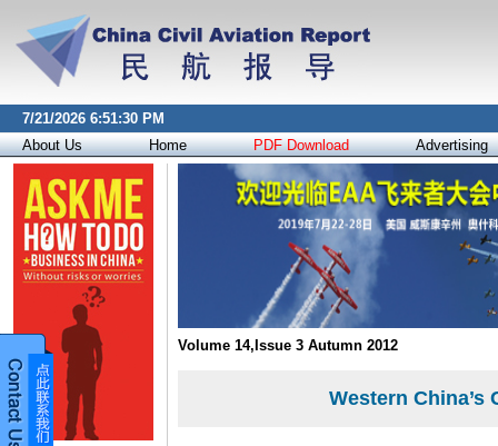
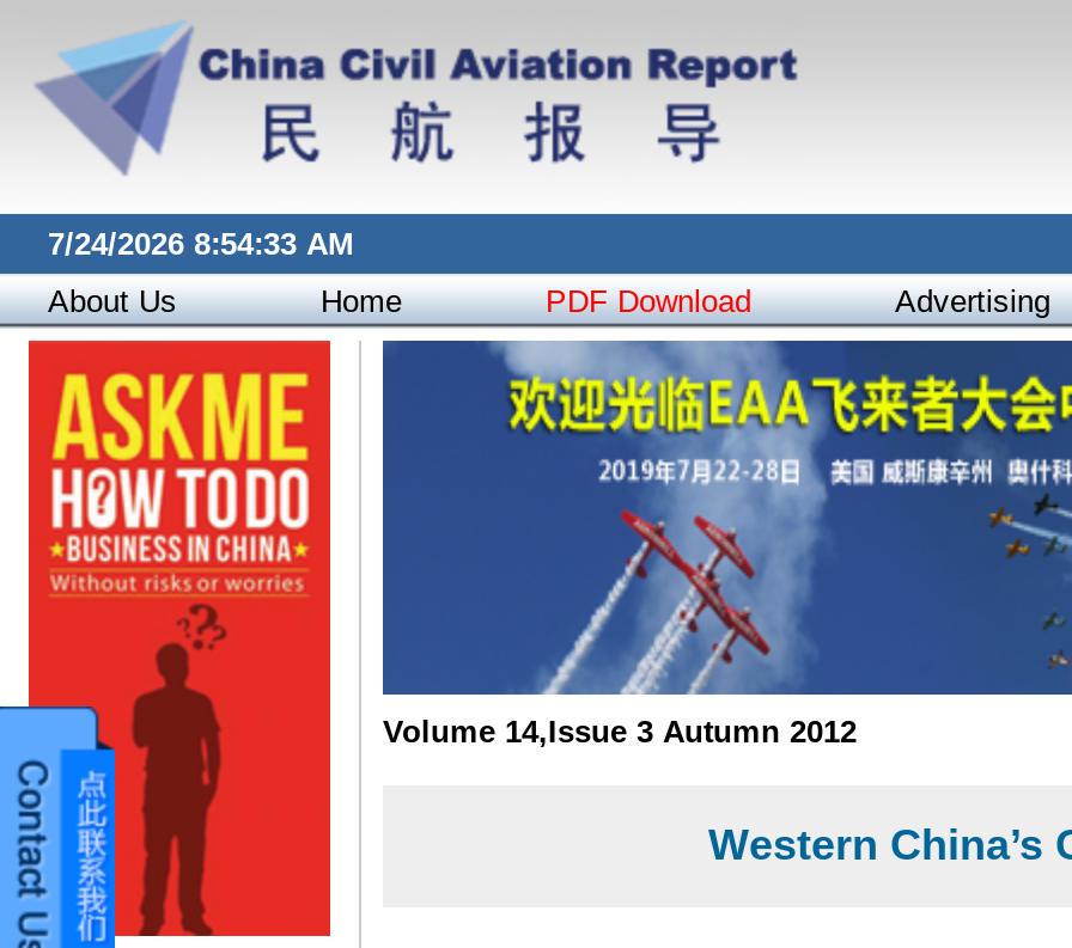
[22,110,165,127] 7/21/2026 6:51:30 PM -> [48,226,354,262] 7/24/2026 8:54:33 AM

